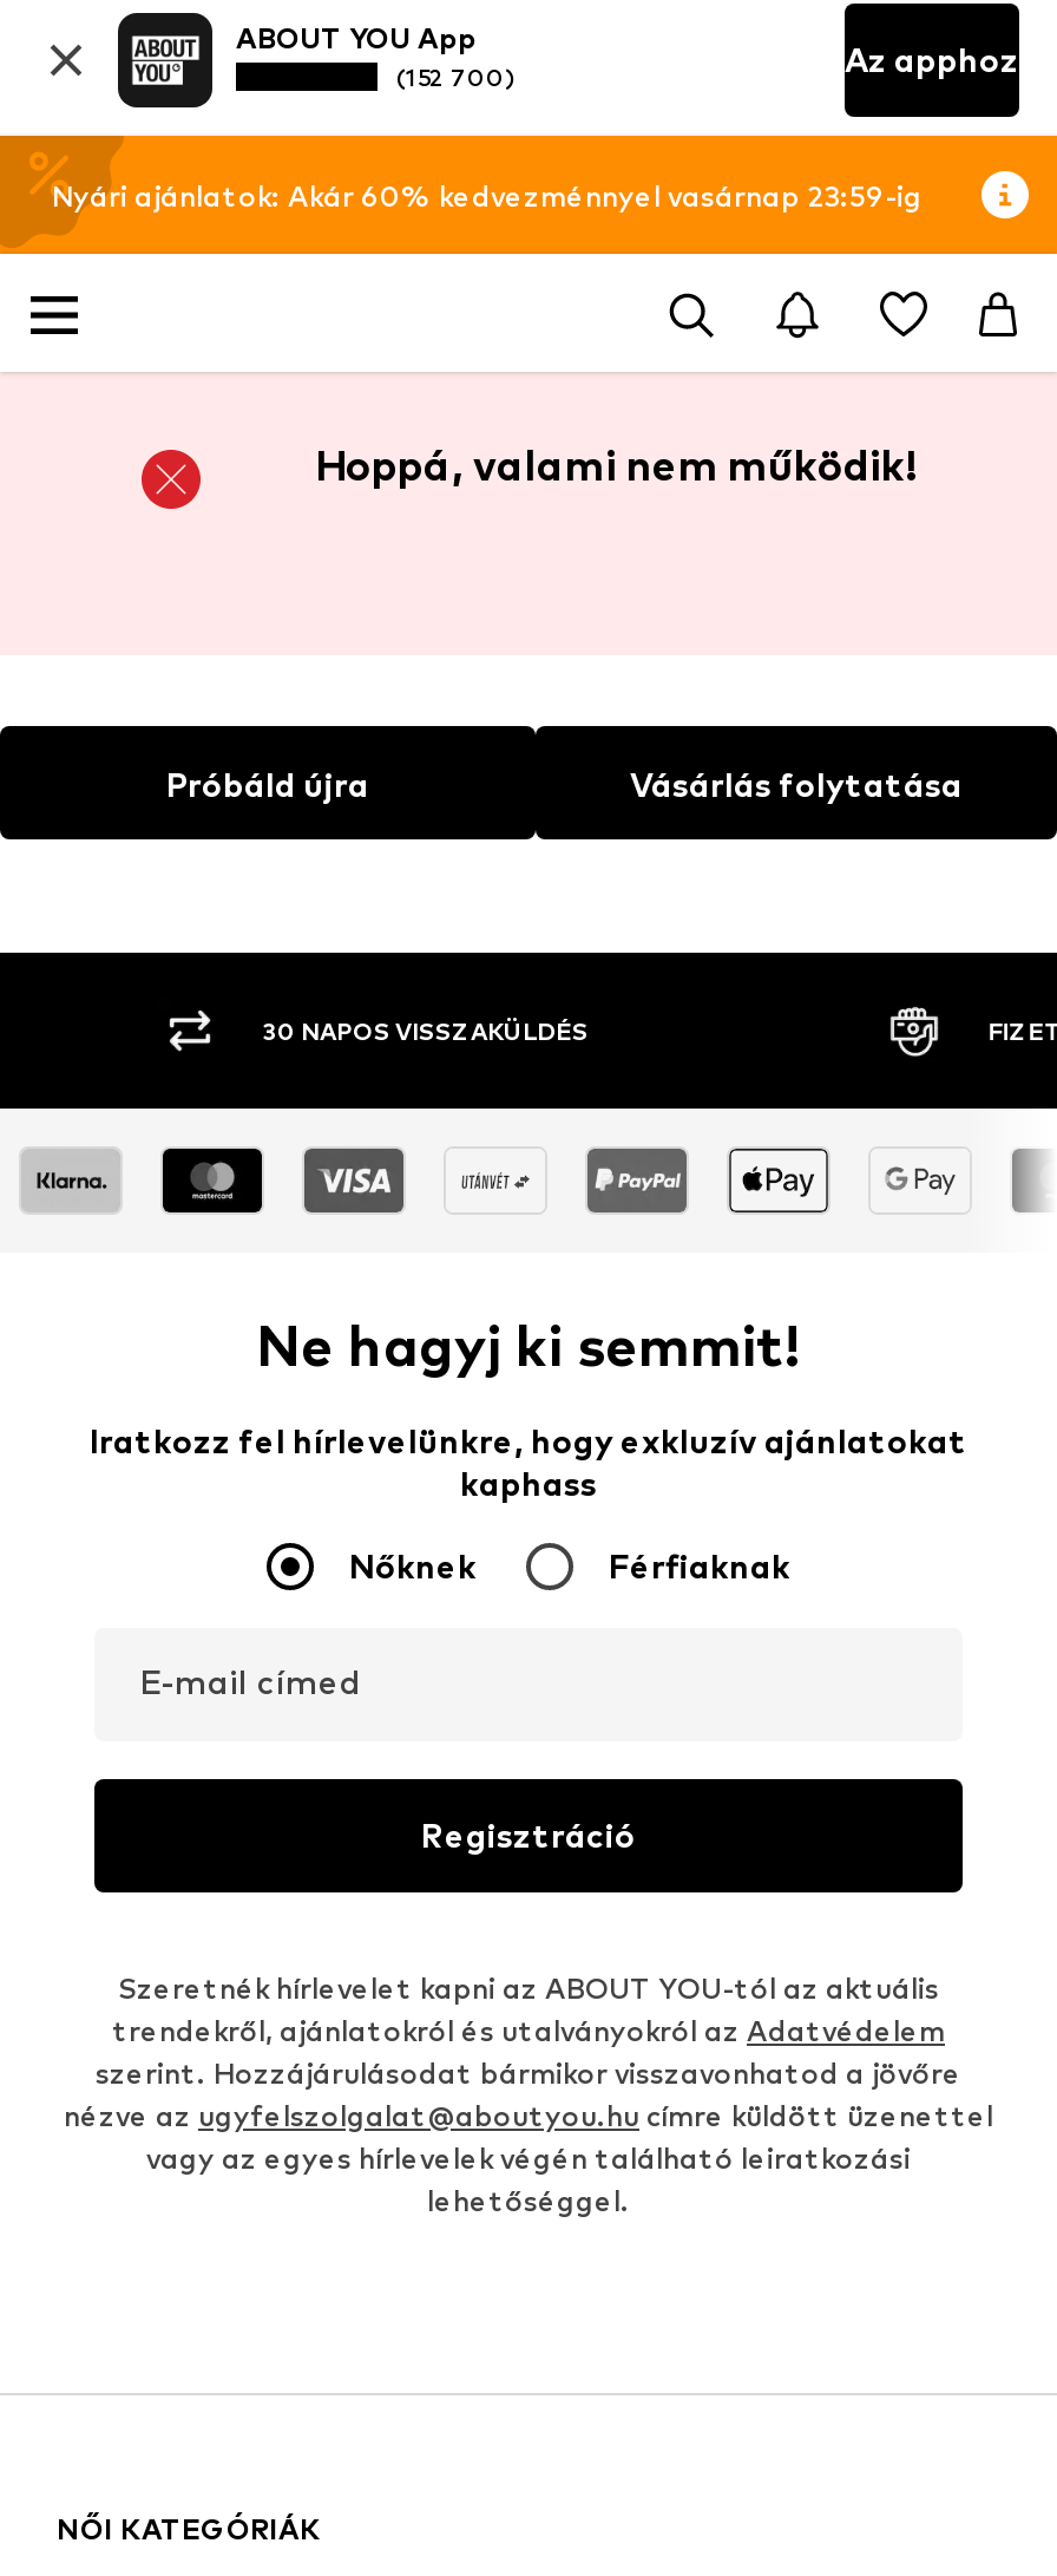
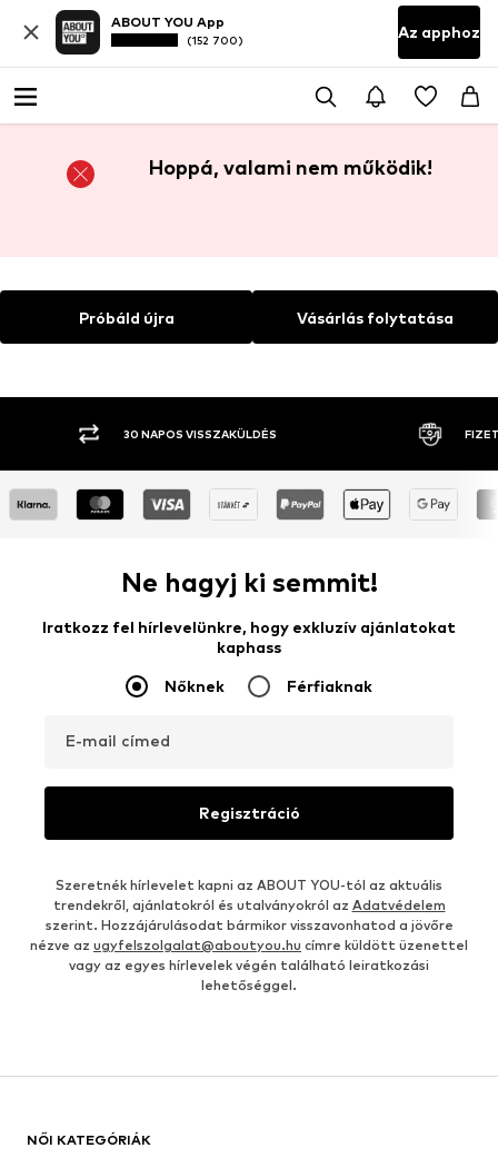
[52,177,923,213] Nyári ajánlatok: Akár 60% kedvezménnyel vasárnap 23:59-ig -> none

